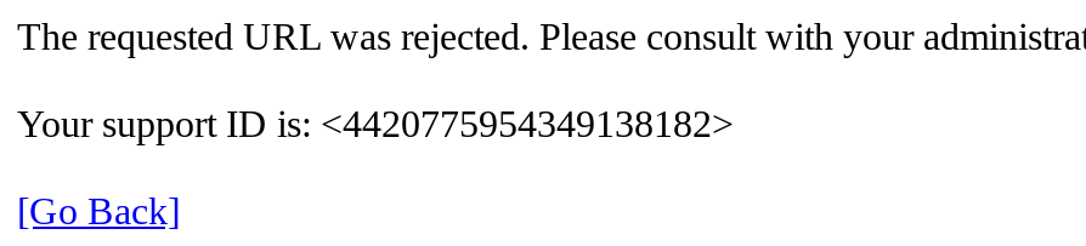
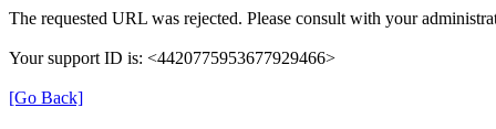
[17,103,734,144] Your support ID is: <4420775954349138182> -> [9,49,335,67] Your support ID is: <4420775953677929466>

